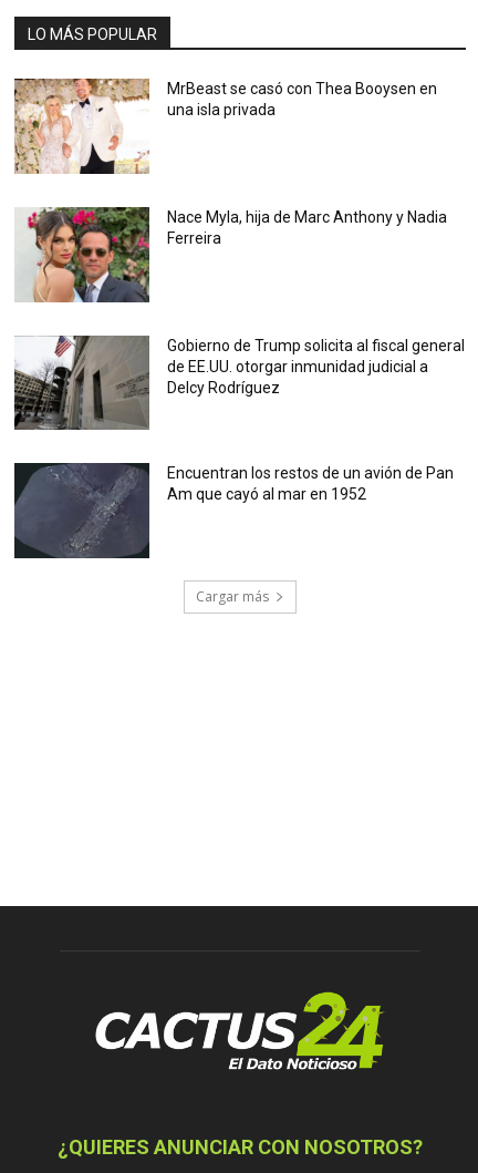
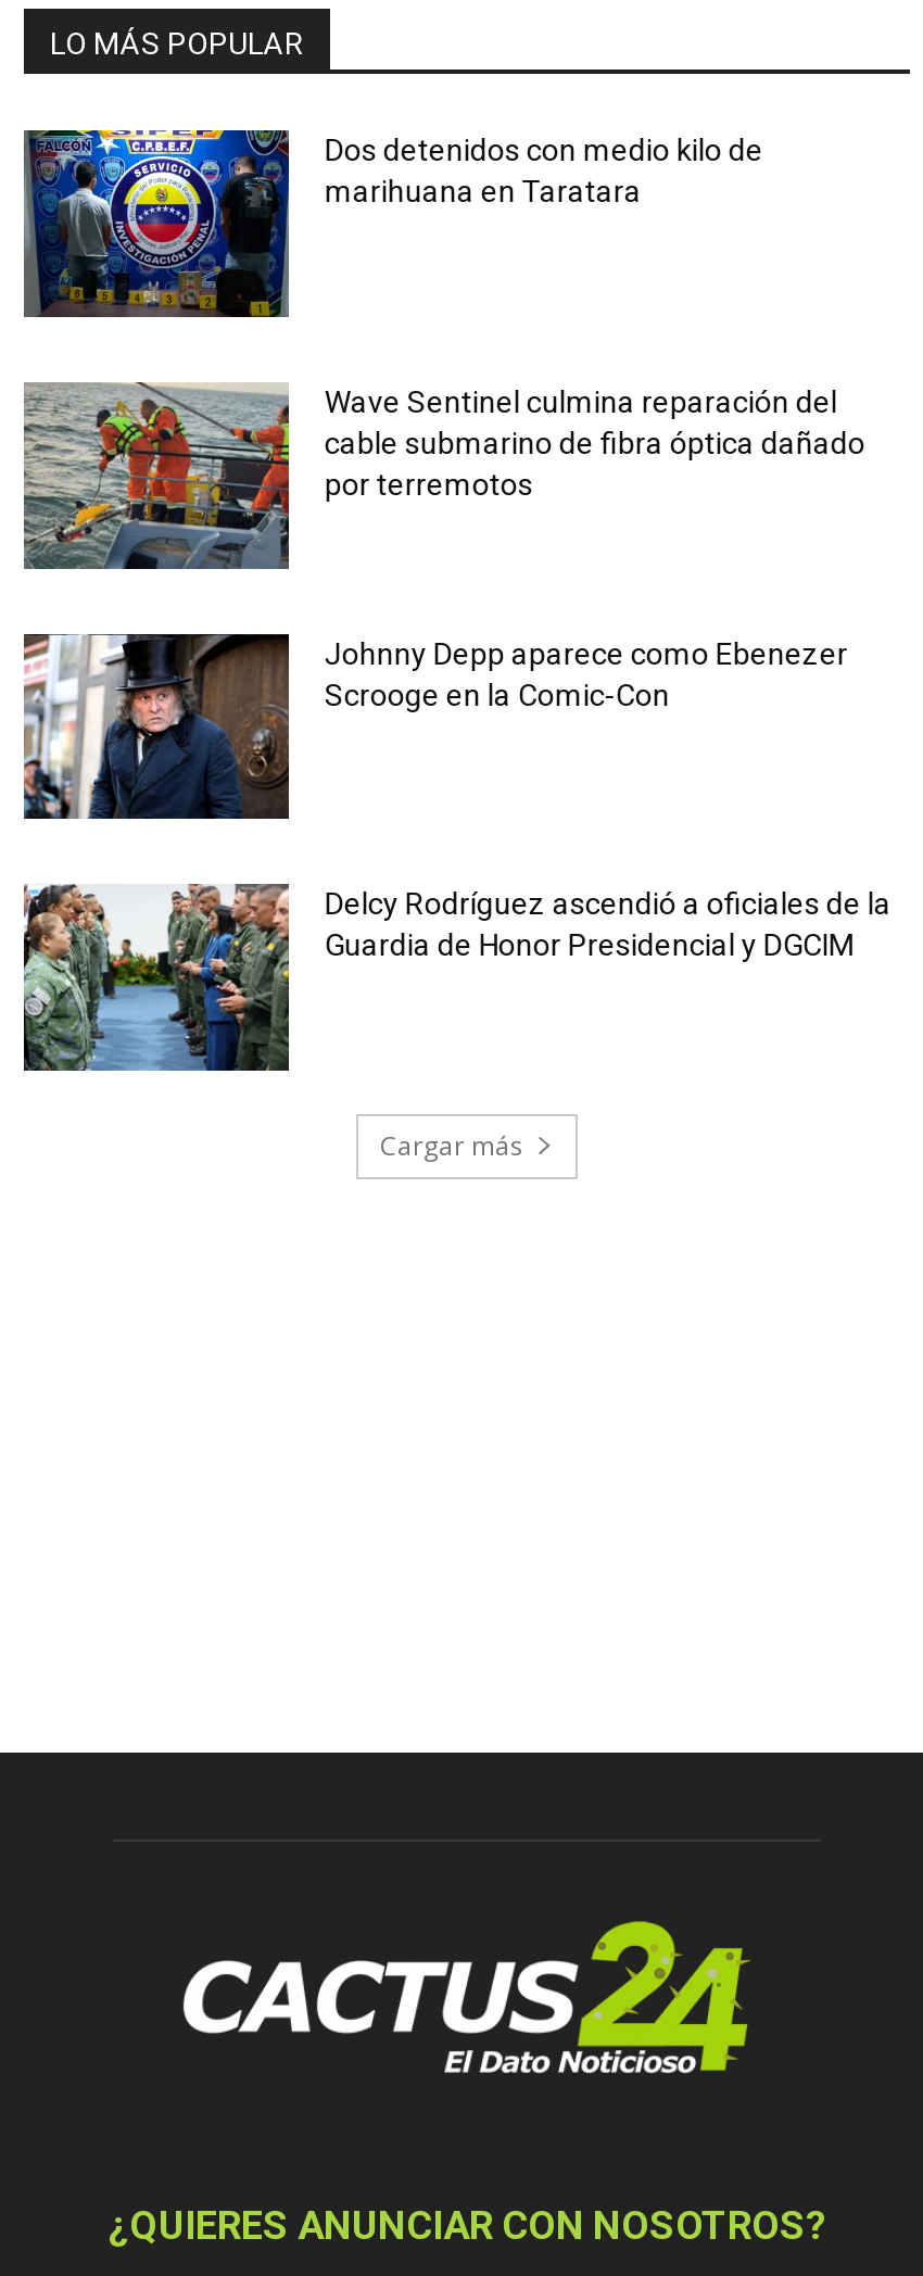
[13,78,438,175] [image] | MrBeast se casó con Thea Booysen en | una isla privada -> [22,128,763,319] [image] | Dos detenidos con medio kilo de | marihuana en Taratara
[14,206,447,303] [image] | Nace Myla, hija de Marc Anthony y Nadia | Ferreira -> [22,382,865,571] [image] | Wave Sentinel culmina reparación del | cable submarino de fibra óptica dañado | por terremotos
[13,335,465,431] [image] | Gobierno de Trump solicita al fiscal general | de EE.UU. otorgar inmunidad judicial a | Delcy Rodríguez -> [22,632,848,821] [image] | Johnny Depp aparece como Ebenezer | Scrooge en la Comic-Con
[13,462,454,559] [image] | Encuentran los restos de un avión de Pan | Am que cayó al mar en 1952 -> [22,882,891,1073] [image] | Delcy Rodríguez ascendió a oficiales de la | Guardia de Honor Presidencial y DGCIM

